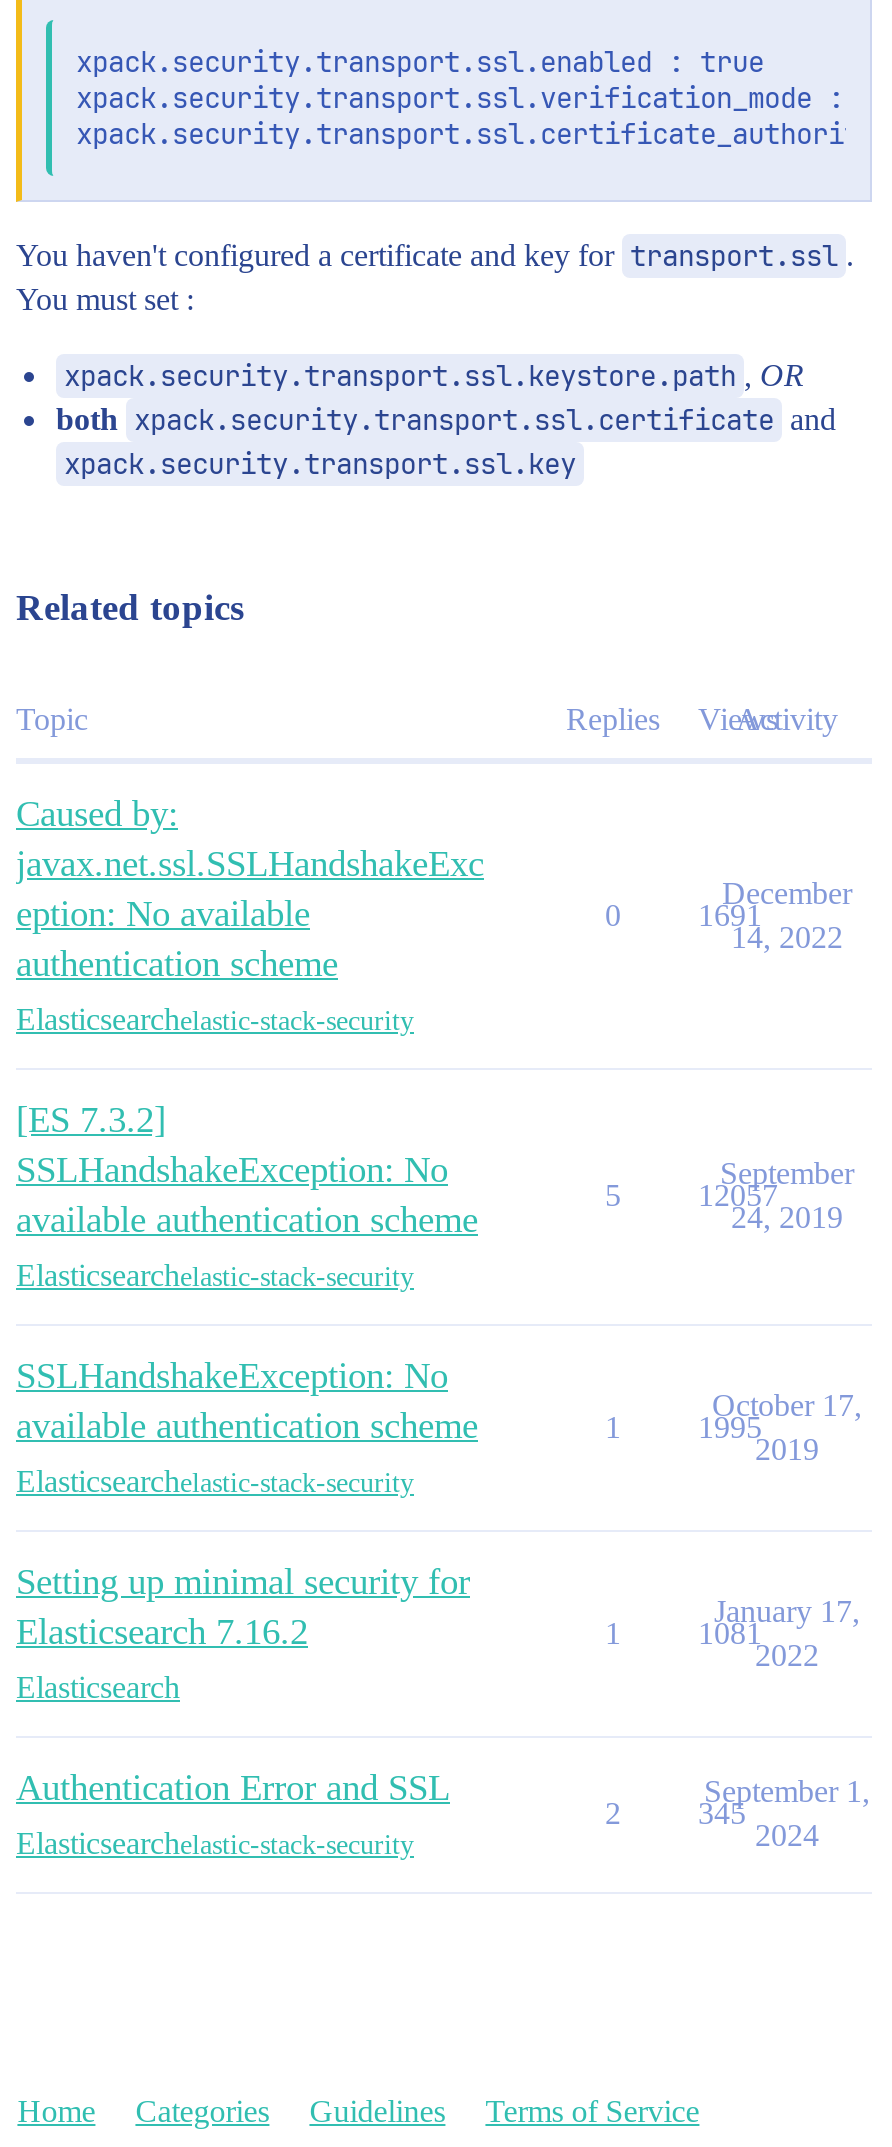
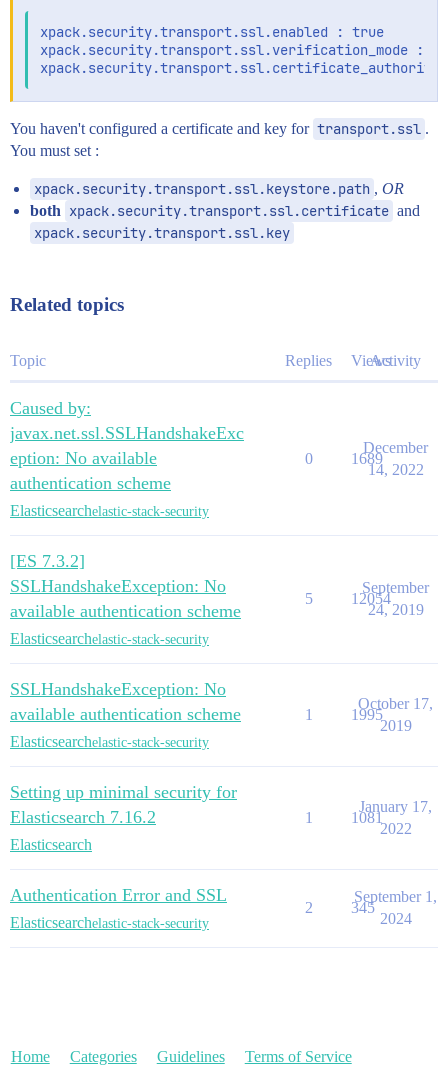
[698,898,762,932] 1691 -> [351,450,383,467] 1689
[698,1178,778,1212] 12057 -> [351,590,391,607] 12054

